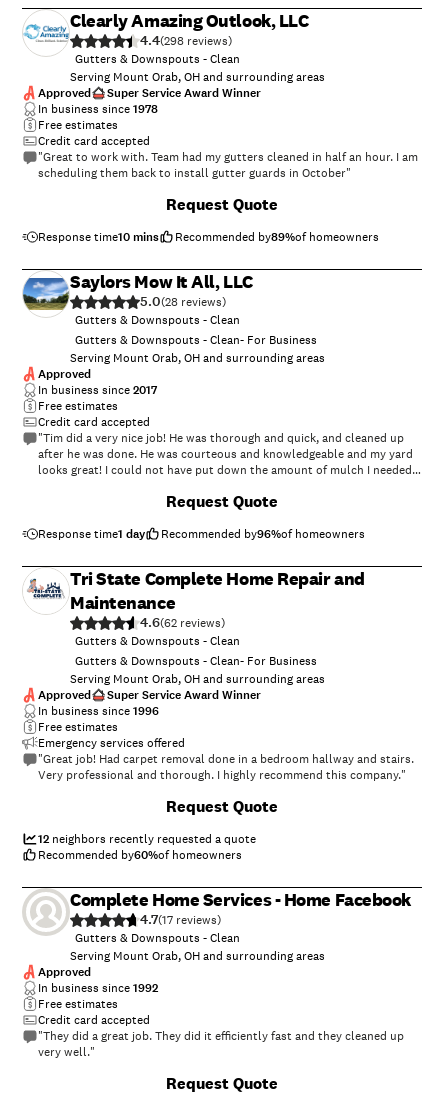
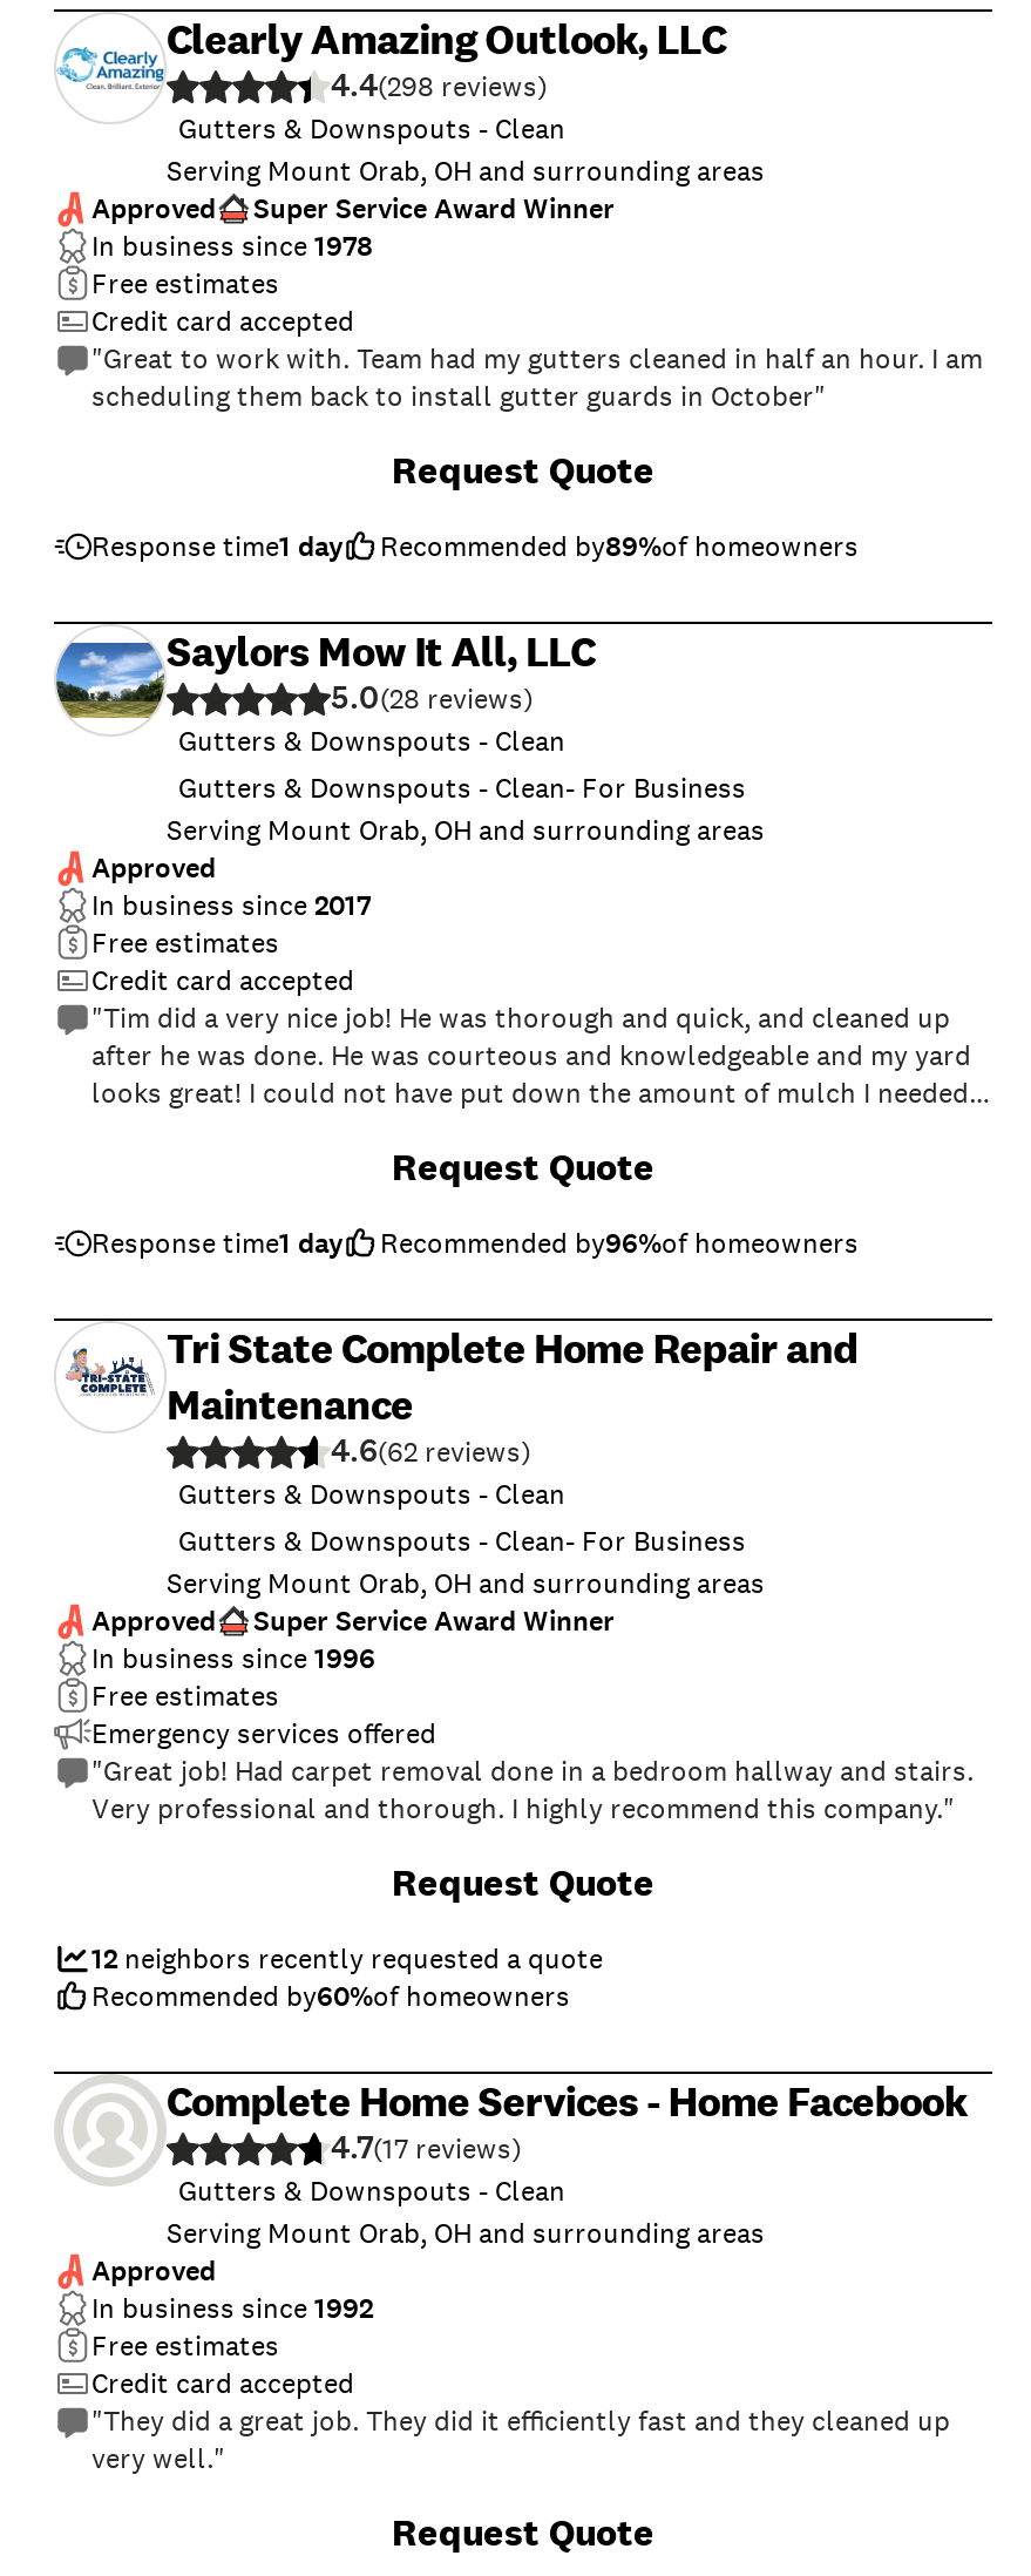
[38,229,159,245] Response time 10 mins -> [91,528,342,565] Response time 1 day

